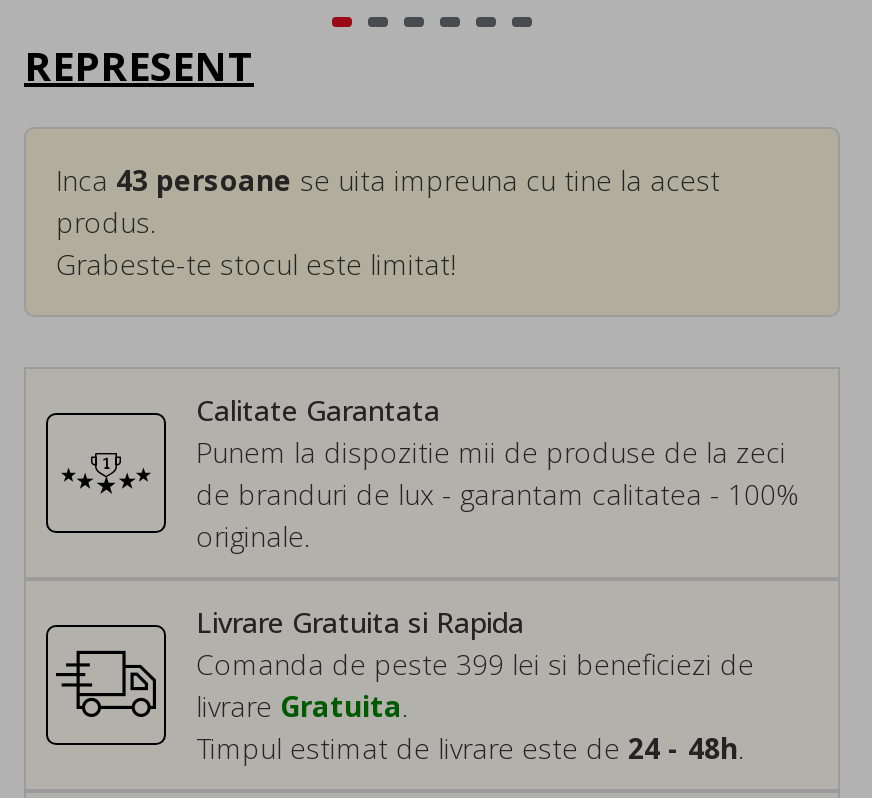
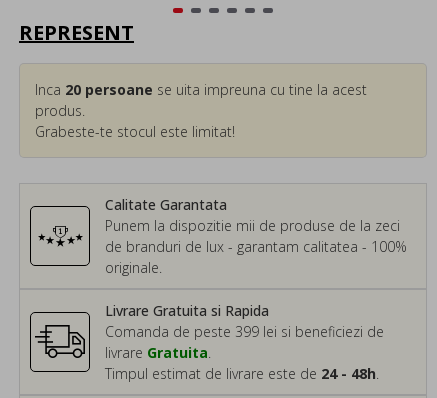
[56,160,720,198] Inca 43 persoane se uita impreuna cu tine la acest -> [35,80,367,99] Inca 20 persoane se uita impreuna cu tine la acest

